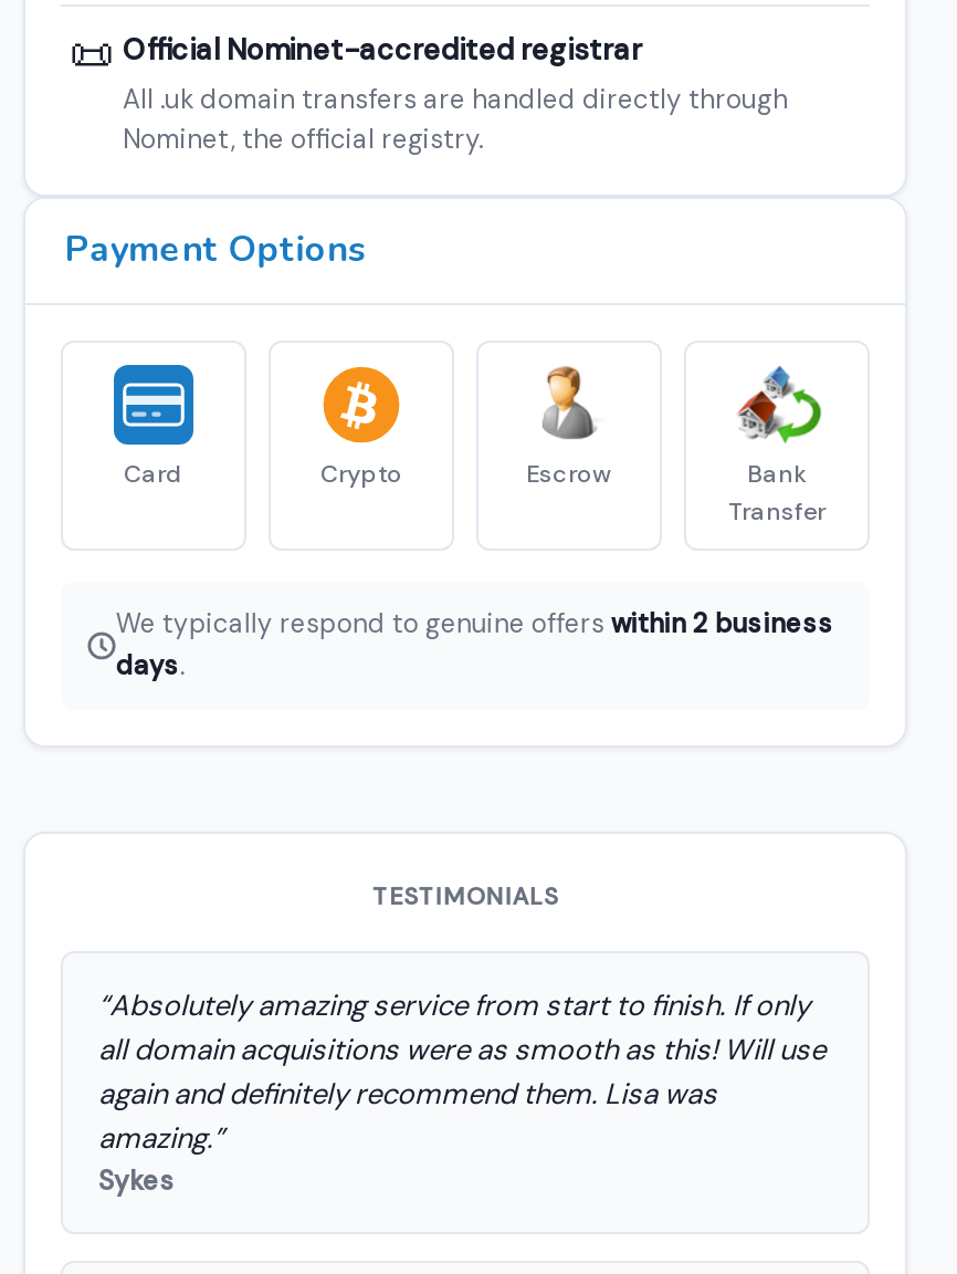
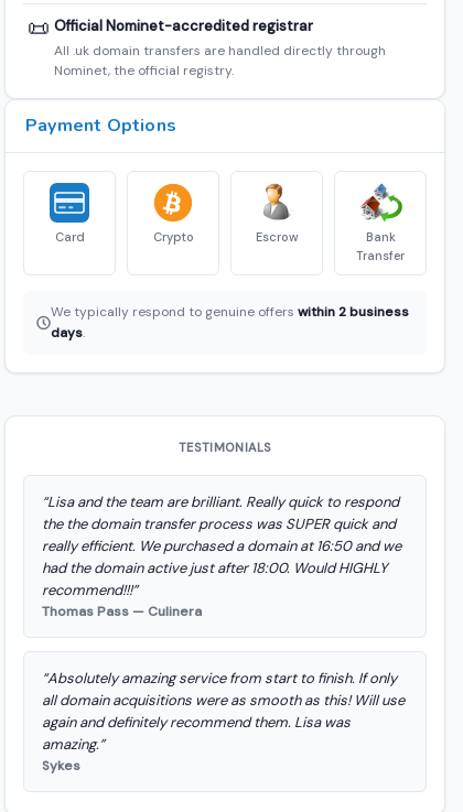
none -> [42,492,401,620] “Lisa and the team are brilliant. Really quick to respond | the the domain transfer process was SUPER quick and | really efficient. We purchased a domain at 16:50 and we | had the domain active just after 18:00. Would HIGHLY | recommend!!!” | Thomas Pass — Culinera

